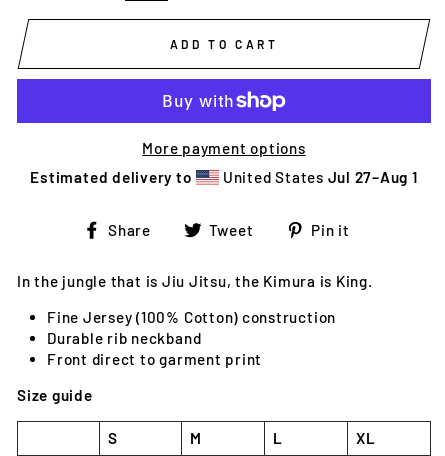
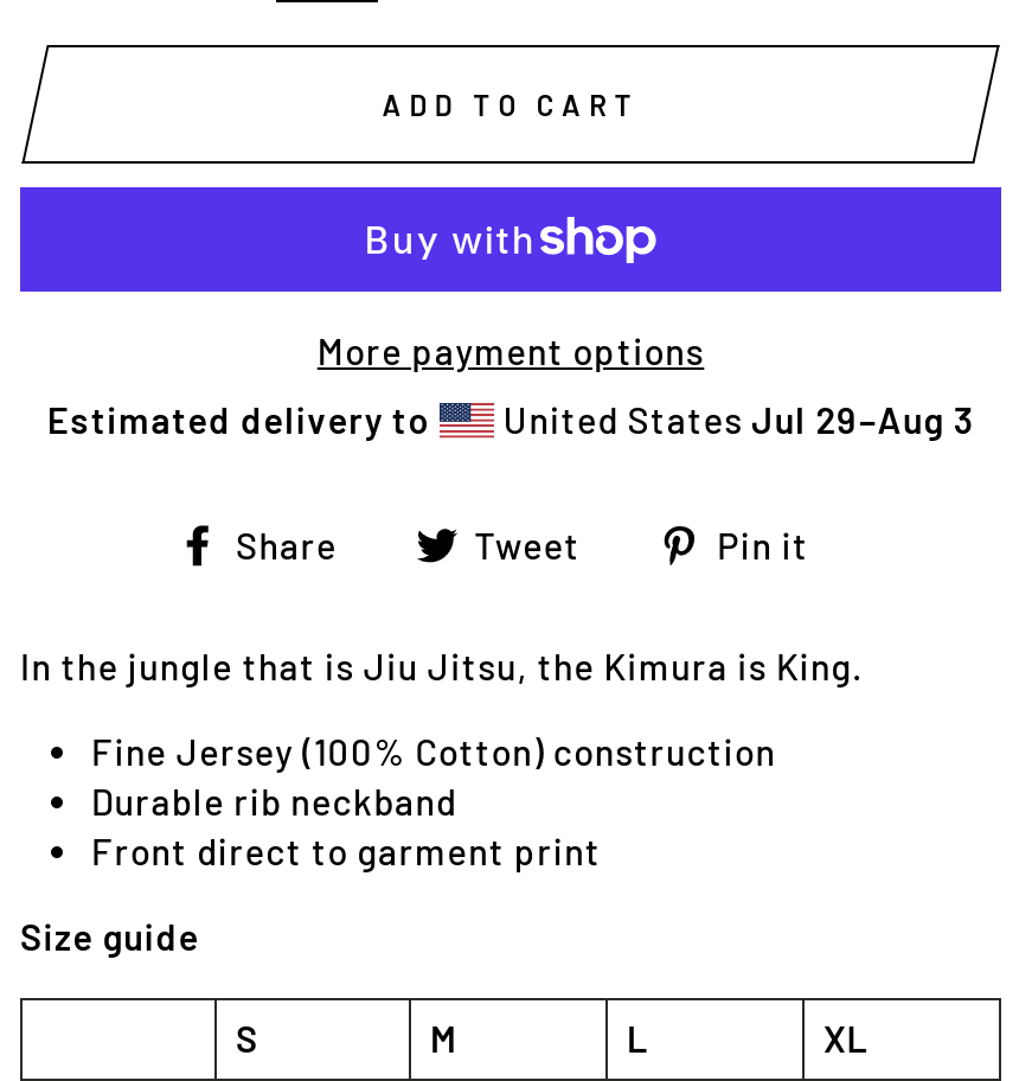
[219,168,418,186] United States Jul 27–Aug 1 -> [495,399,974,442] United States Jul 29–Aug 3

